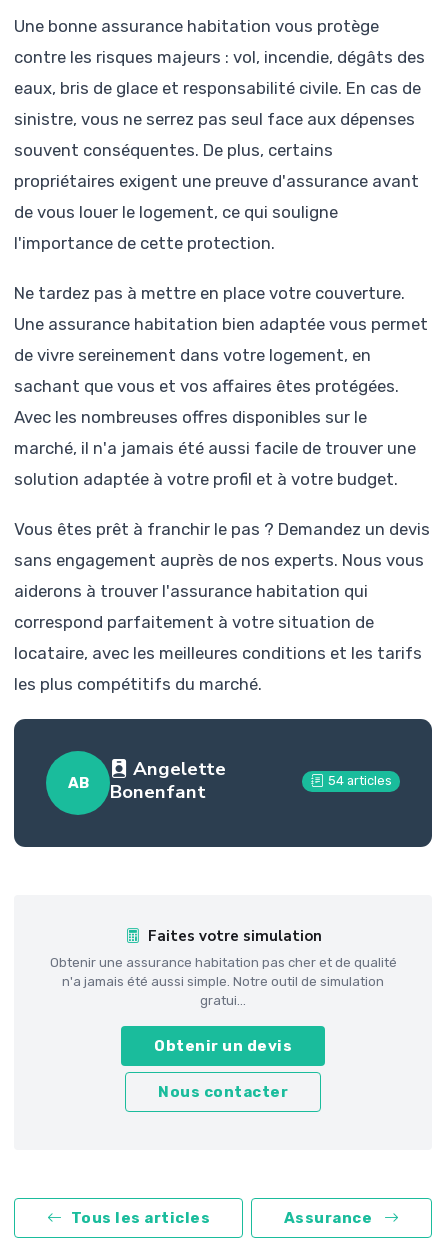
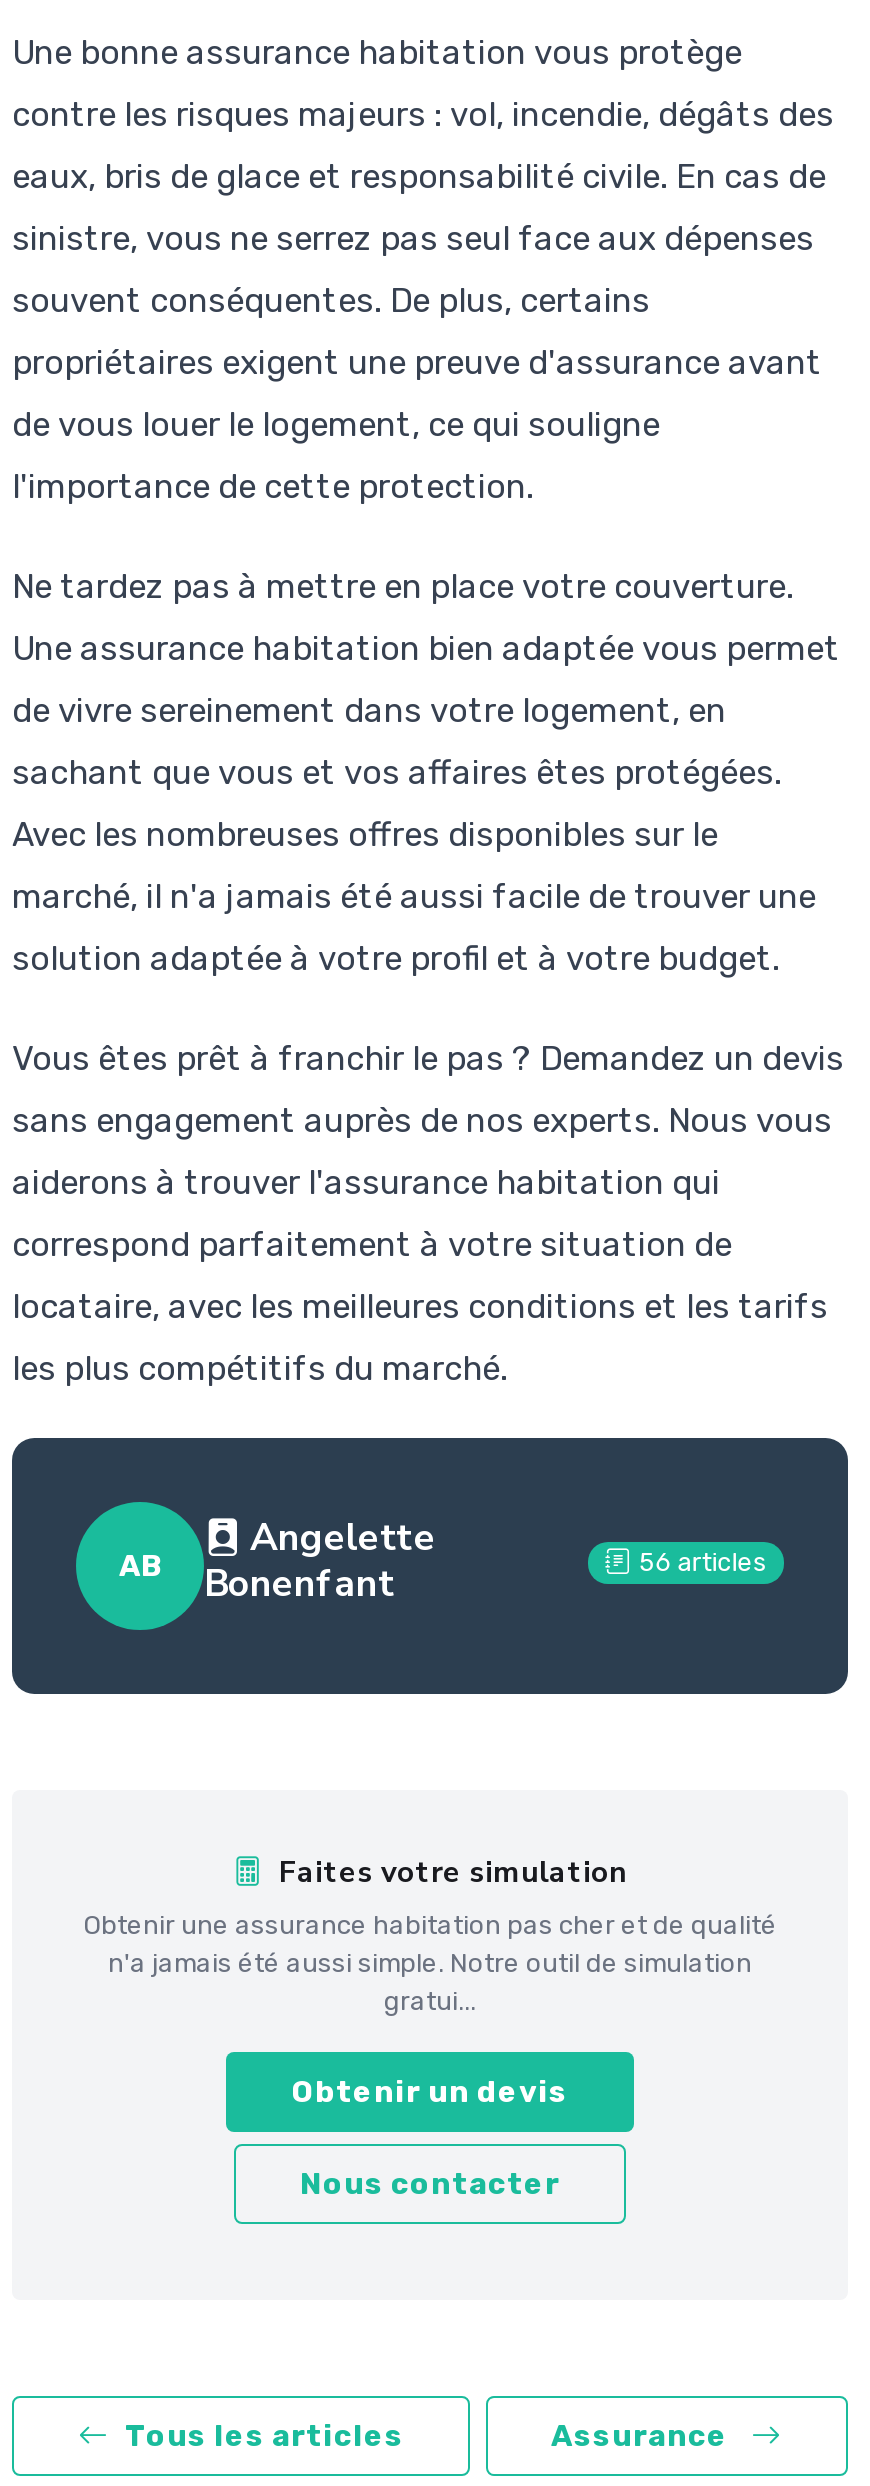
[328,773,392,788] 54 articles -> [639,1547,767,1577] 56 articles

